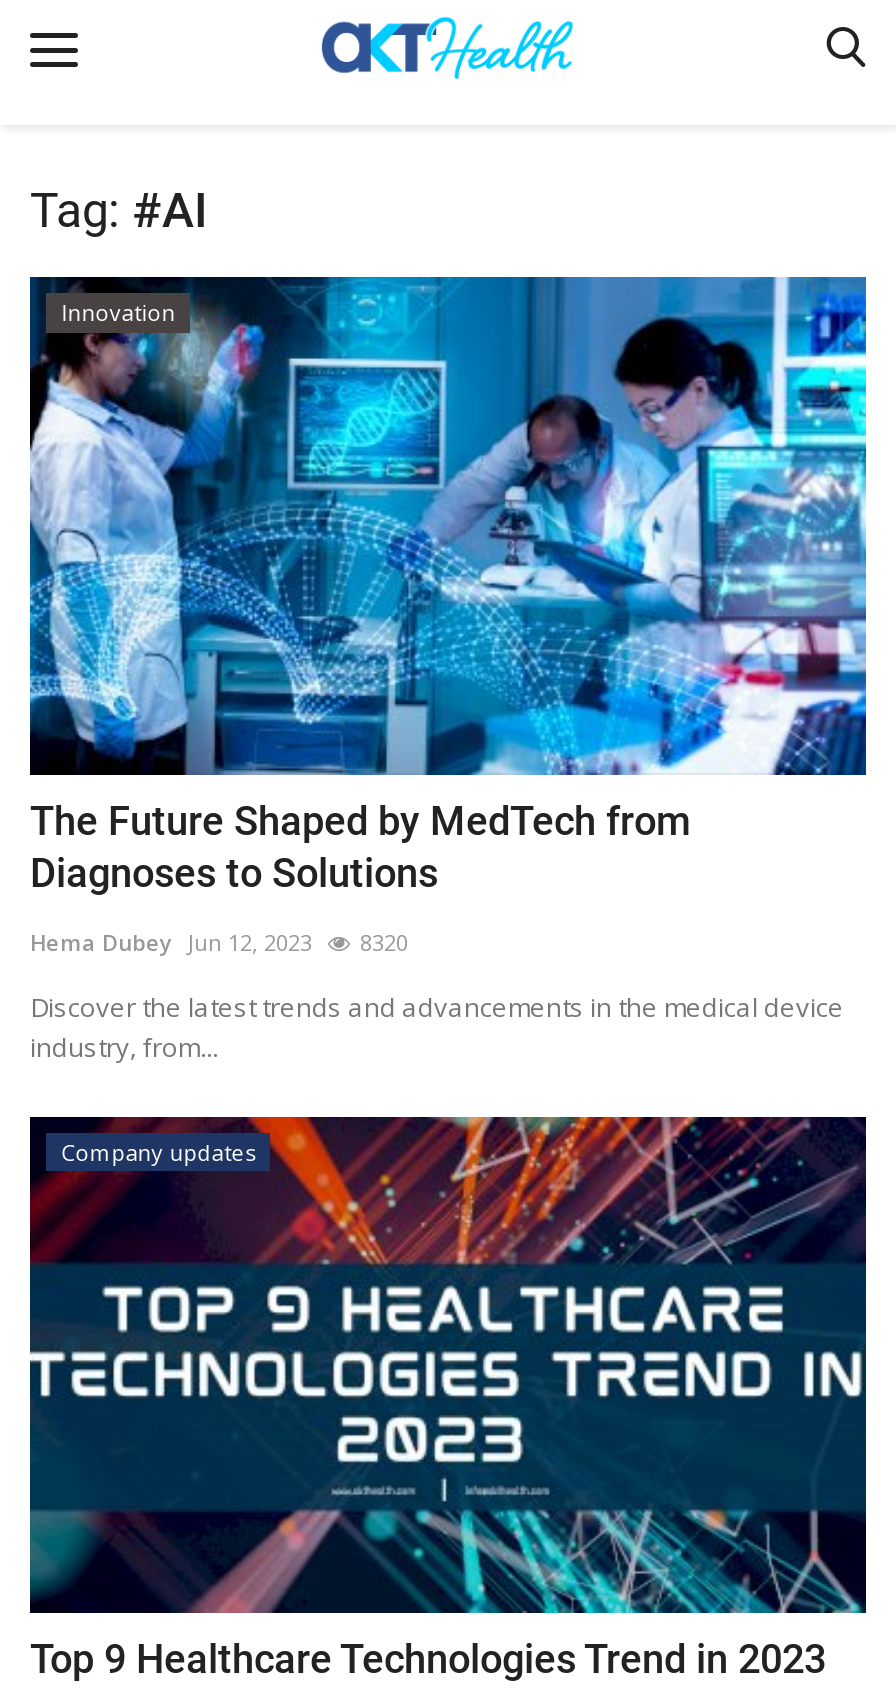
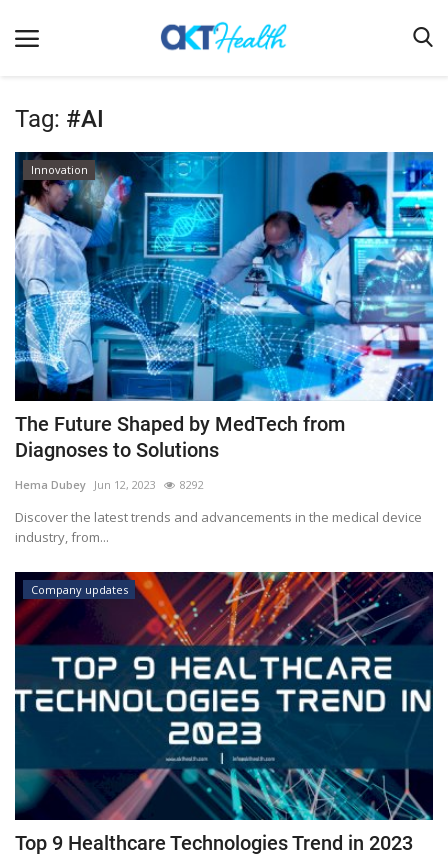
[360,926,408,956] 8320 -> [180,477,204,492] 8292

